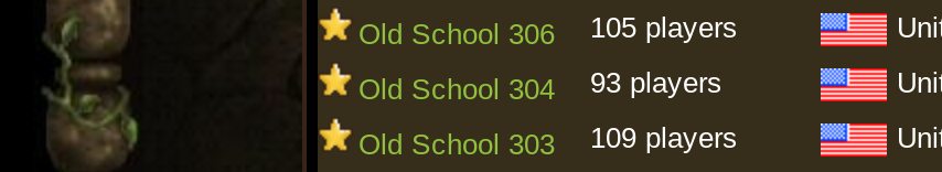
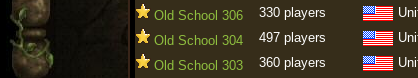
[358,11,738,51] Old School 306 105 players -> [153,5,325,23] Old School 306 330 players
[358,66,722,106] Old School 304 93 players -> [153,30,325,48] Old School 304 497 players
[358,121,738,161] Old School 303 109 players -> [153,55,325,73] Old School 303 360 players

